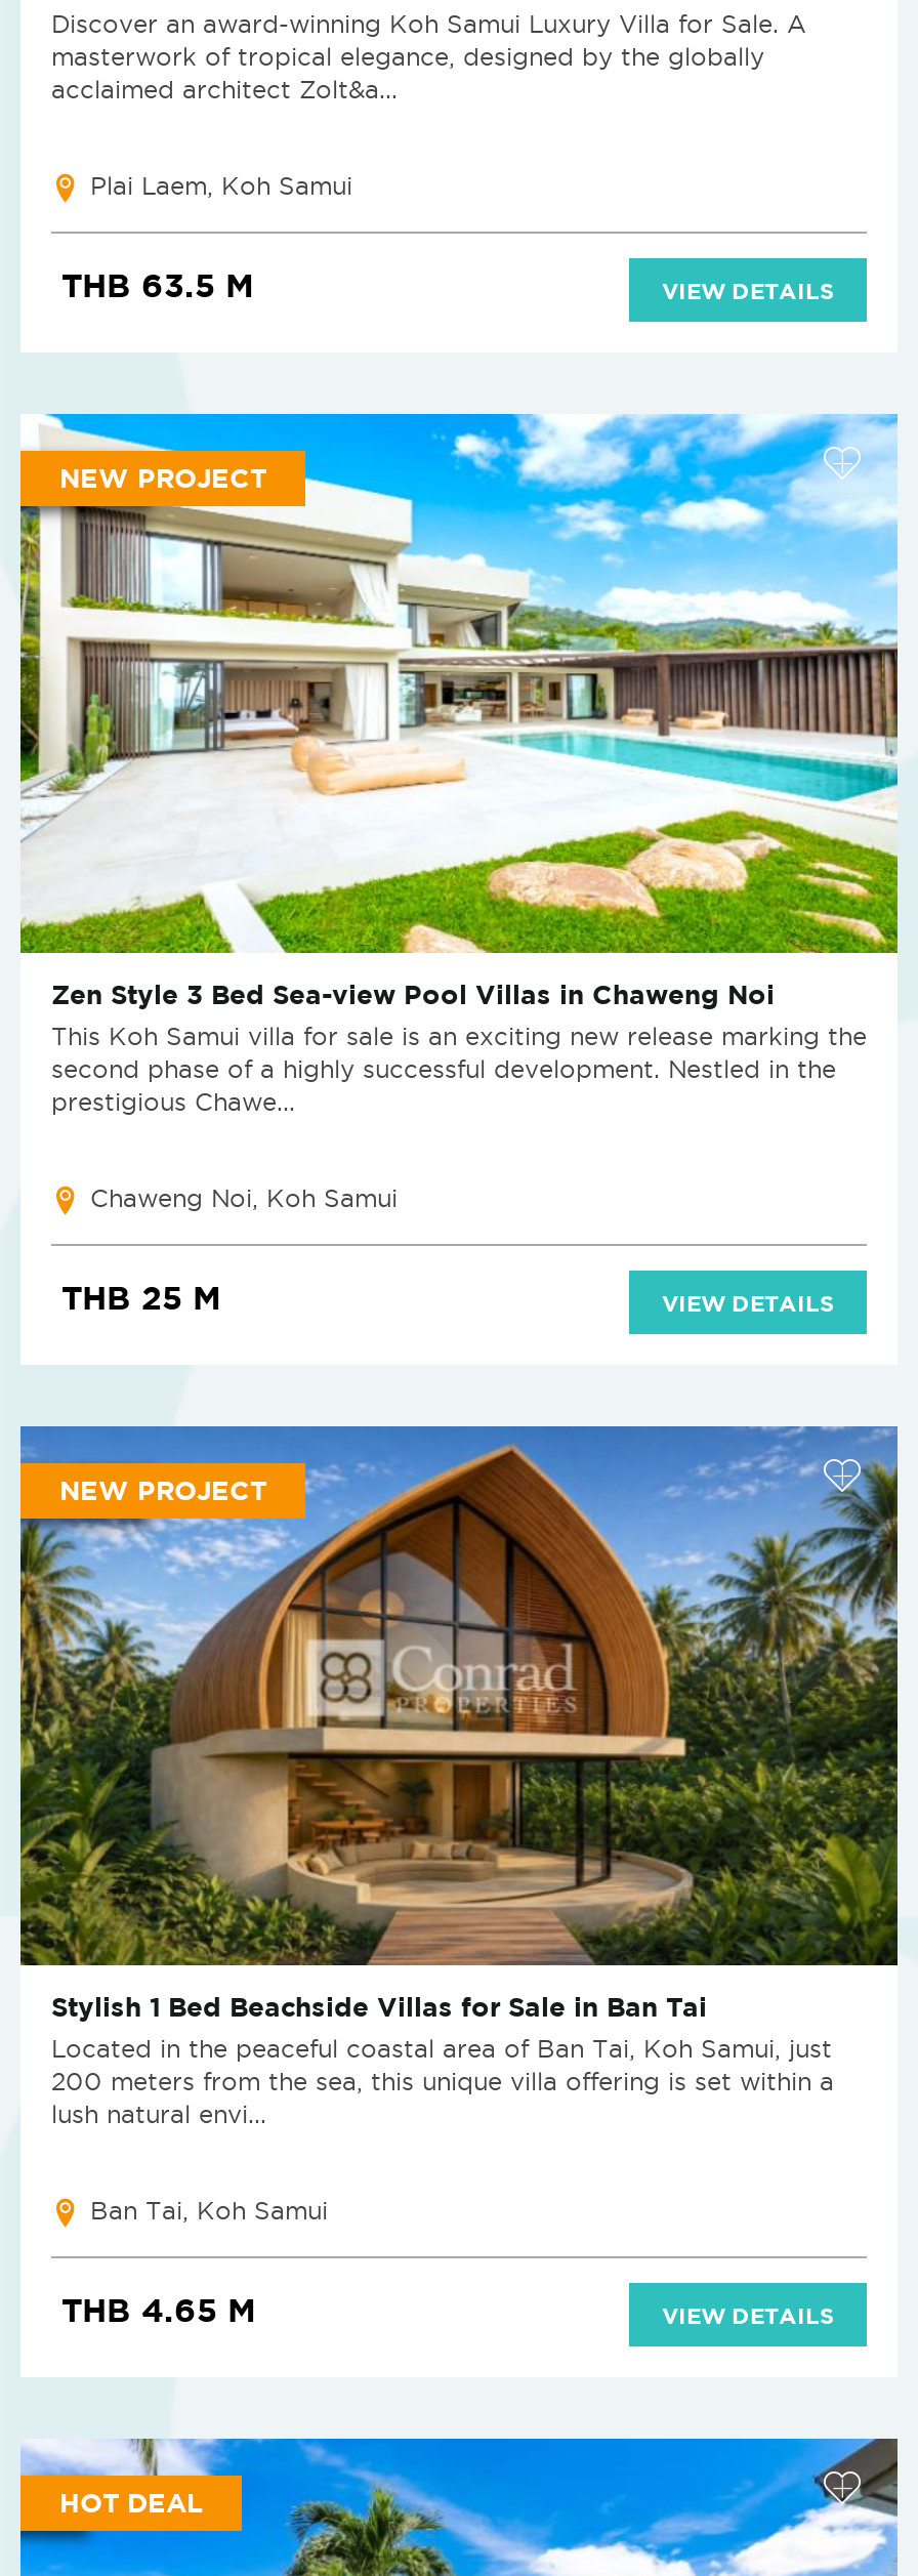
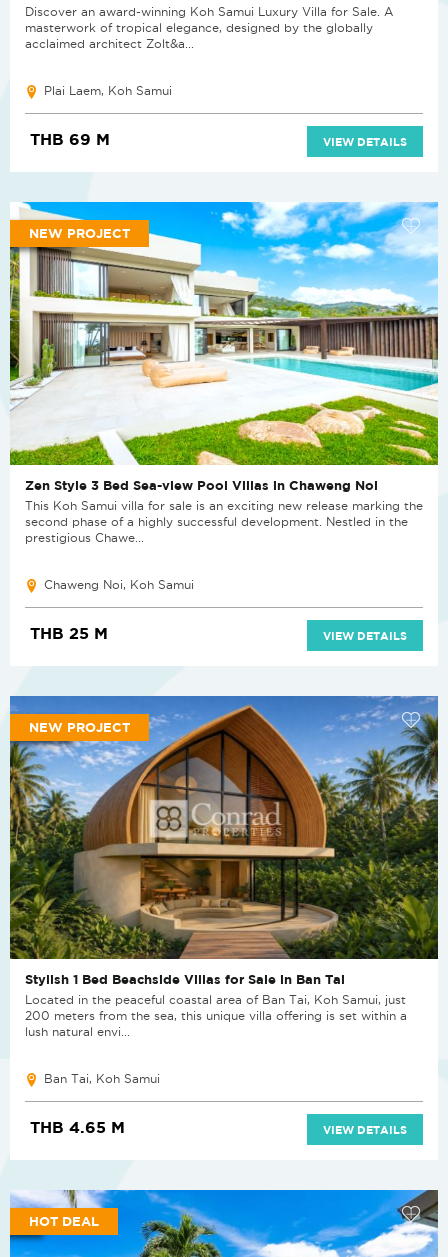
[61,265,254,302] THB 63.5 M -> [30,129,110,147] THB 69 M

